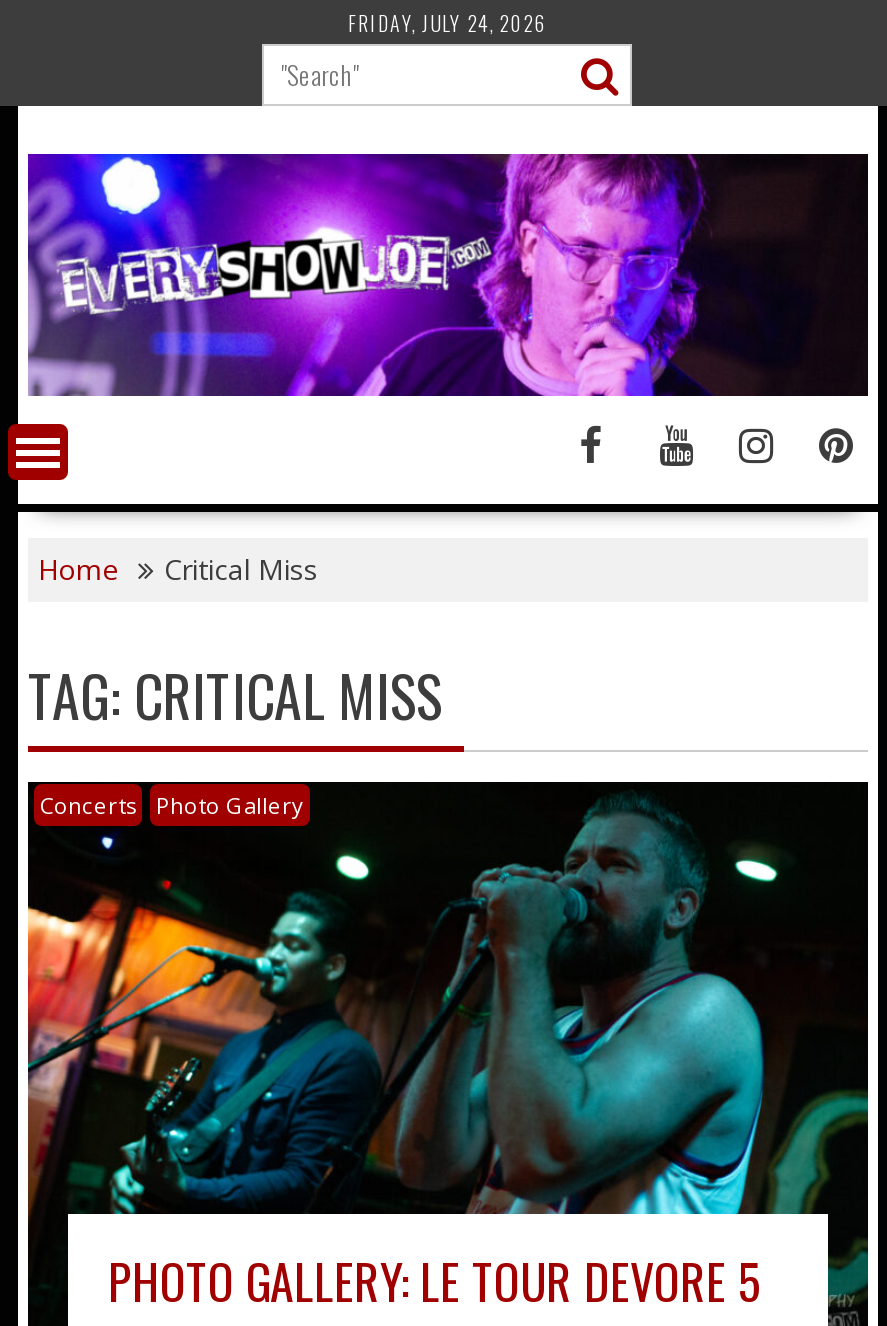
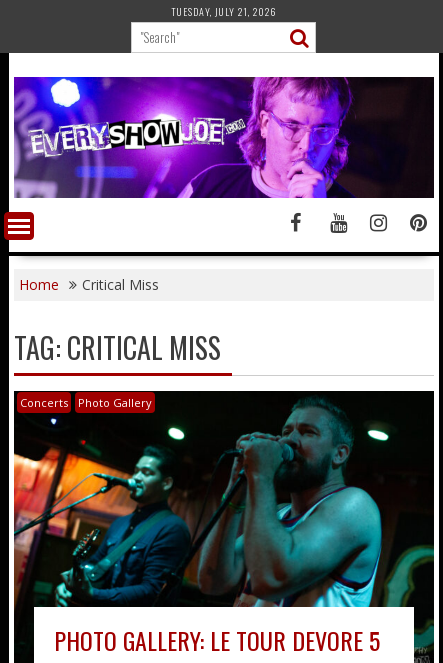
[348,8,548,38] FRIDAY, JULY 24, 2026 -> [171,4,277,19] TUESDAY, JULY 21, 2026

